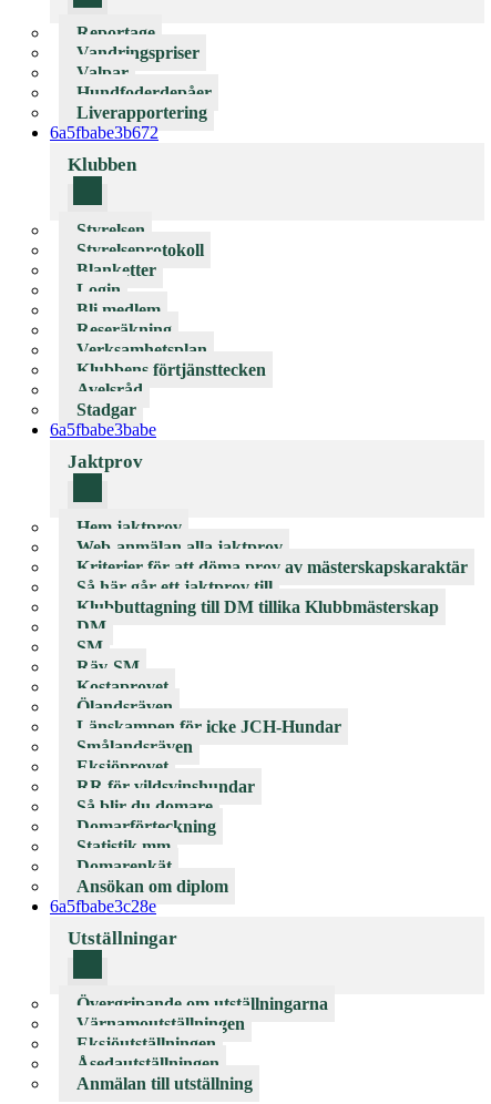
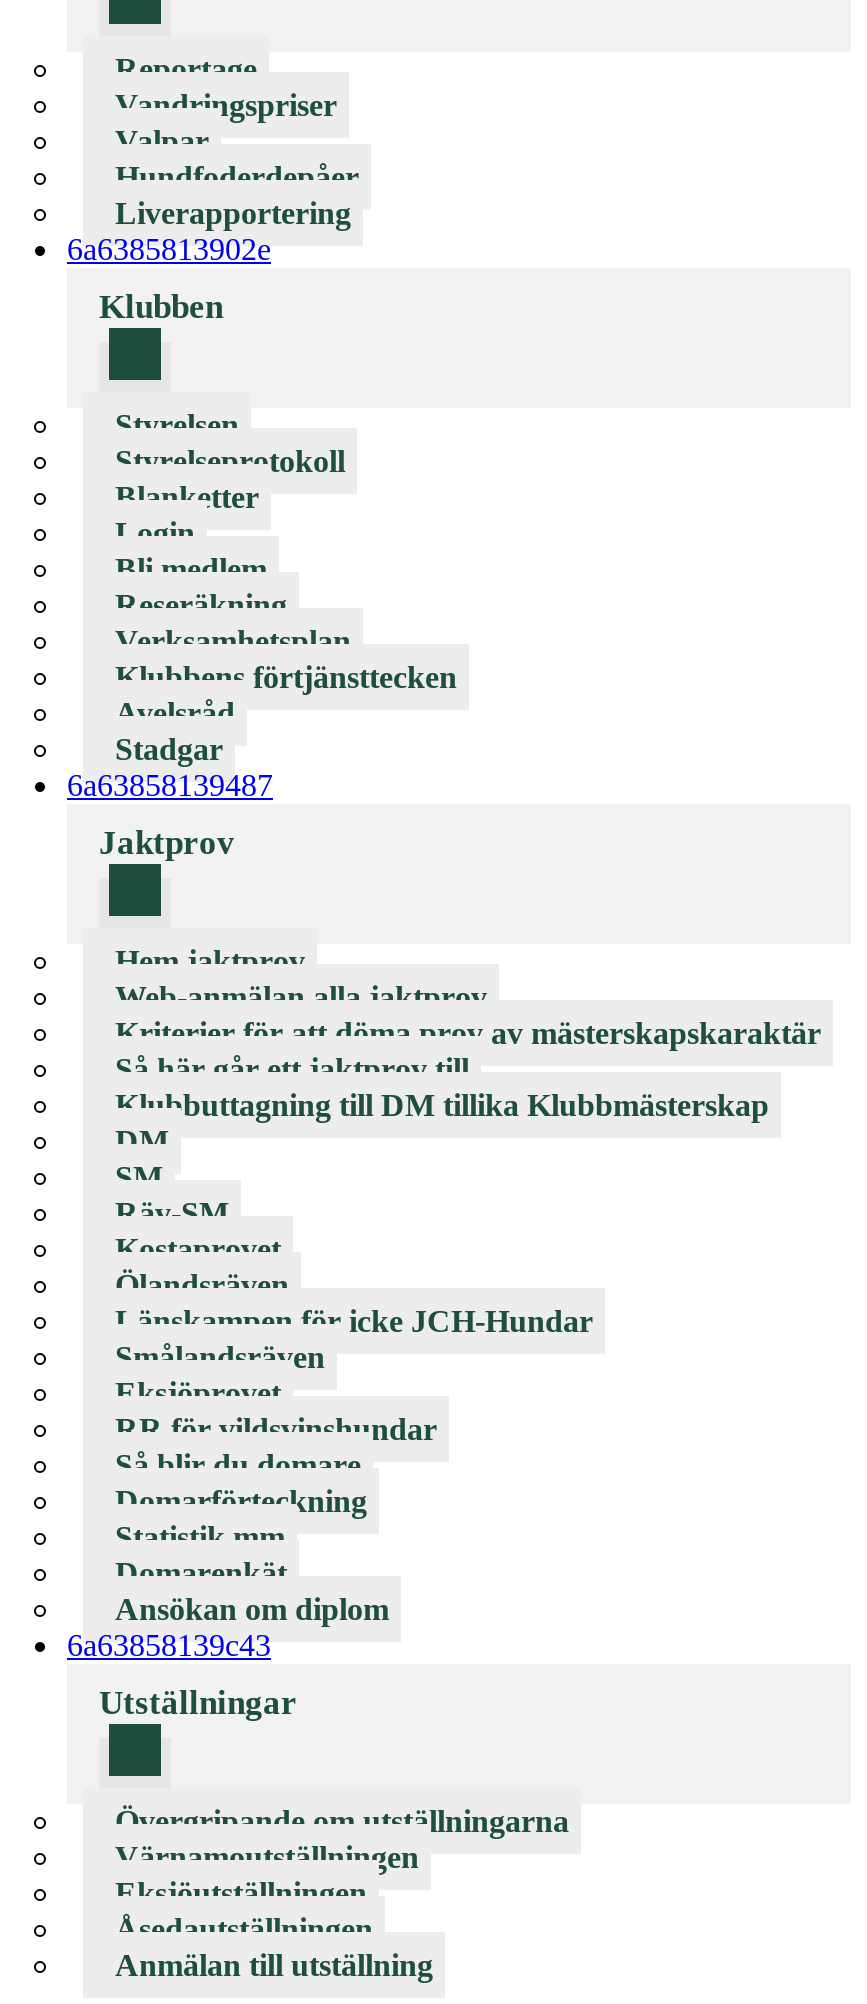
[50,123,158,142] 6a5fbabe3b672 -> [67,232,271,266] 6a6385813902e
[50,420,156,439] 6a5fbabe3babe -> [67,768,273,802] 6a63858139487
[50,897,156,916] 6a5fbabe3c28e -> [67,1628,271,1662] 6a63858139c43

